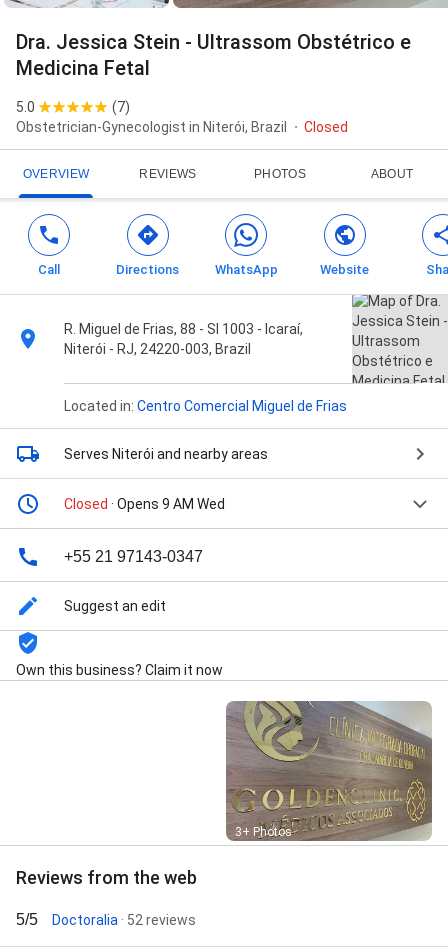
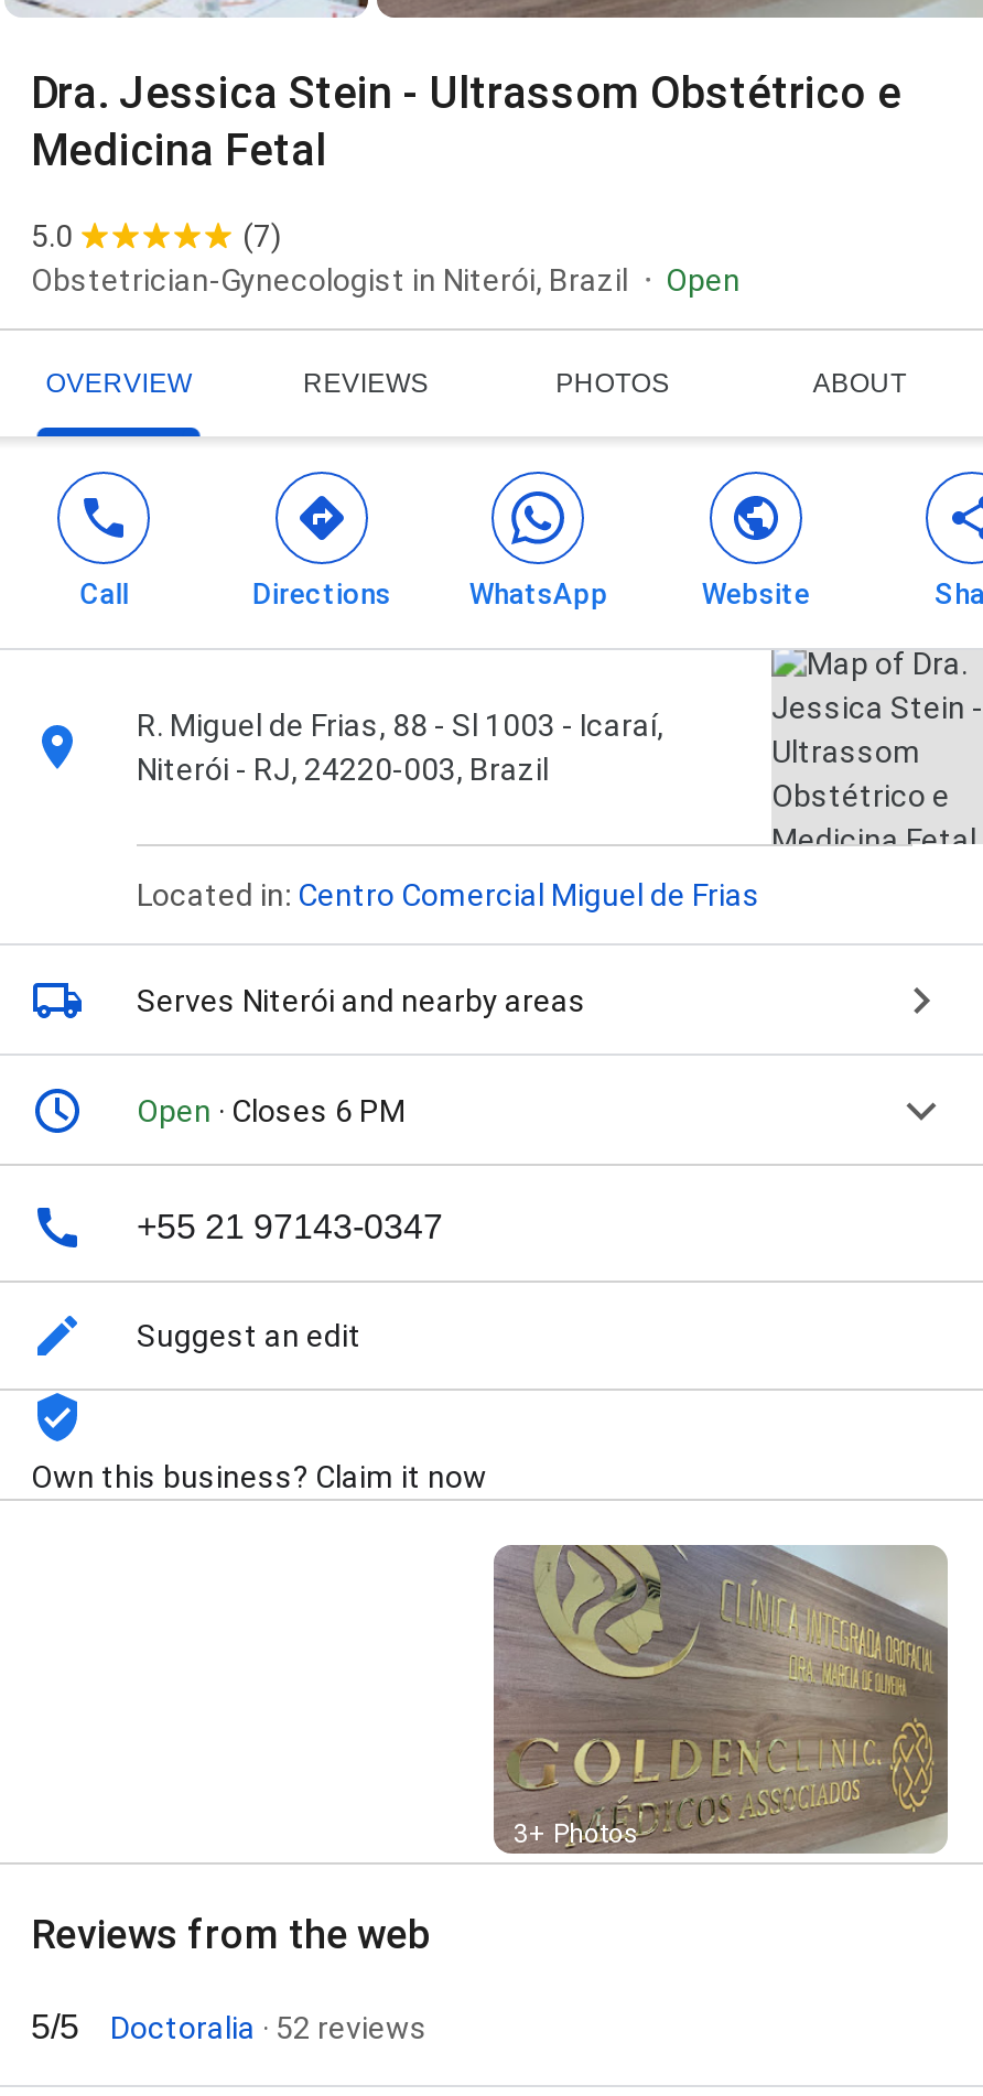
[304,119,348,135] Closed -> [666,263,741,298] Open
[64,496,225,512] Closed · Opens 9 AM Wed -> [137,1094,406,1129] Open · Closes 6 PM

